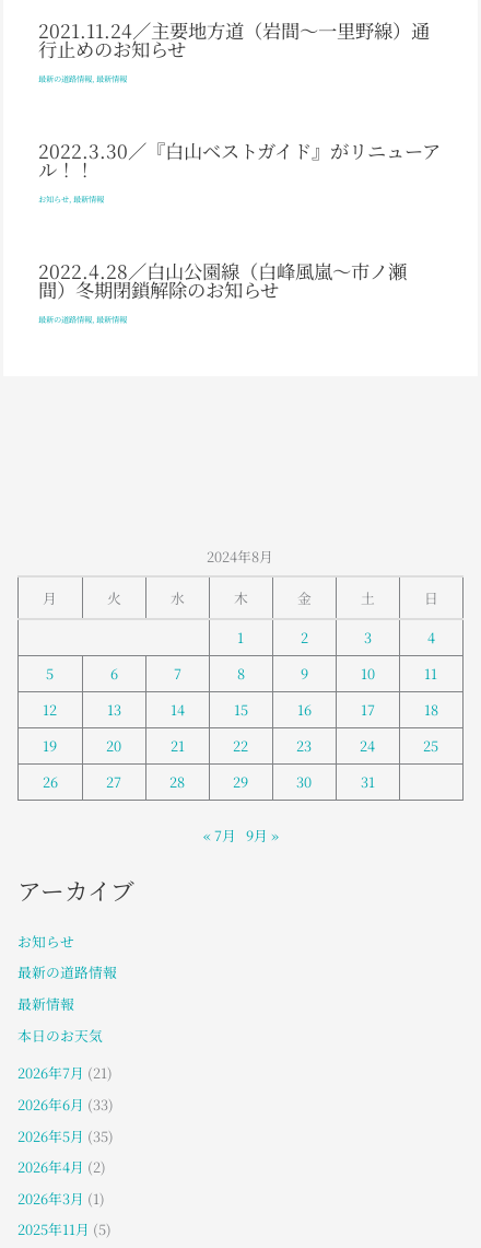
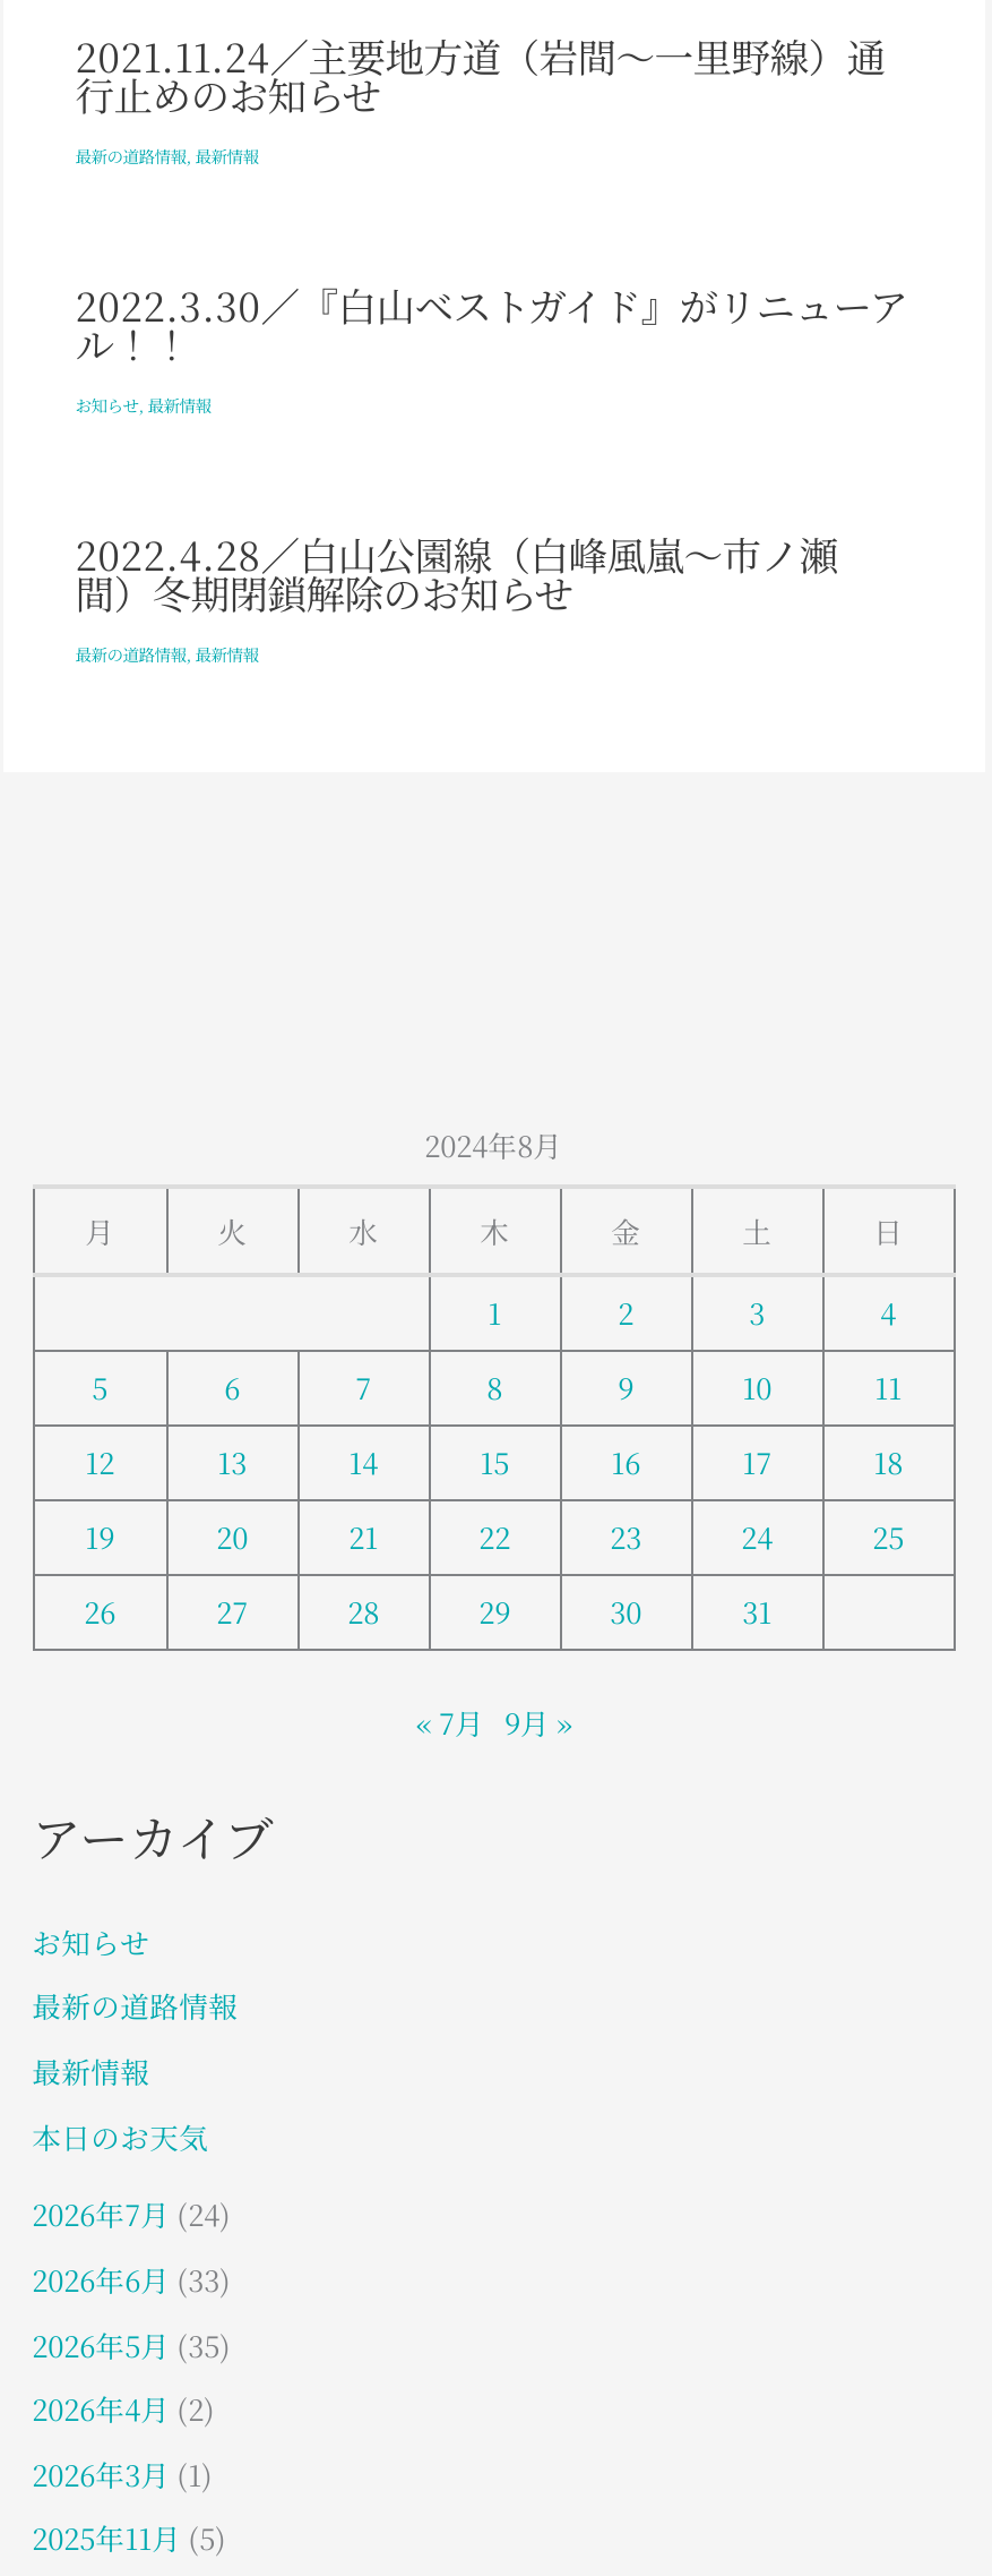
[17,1063,112,1083] 2026年7月(21) -> [32,2193,231,2236] 2026年7月(24)

